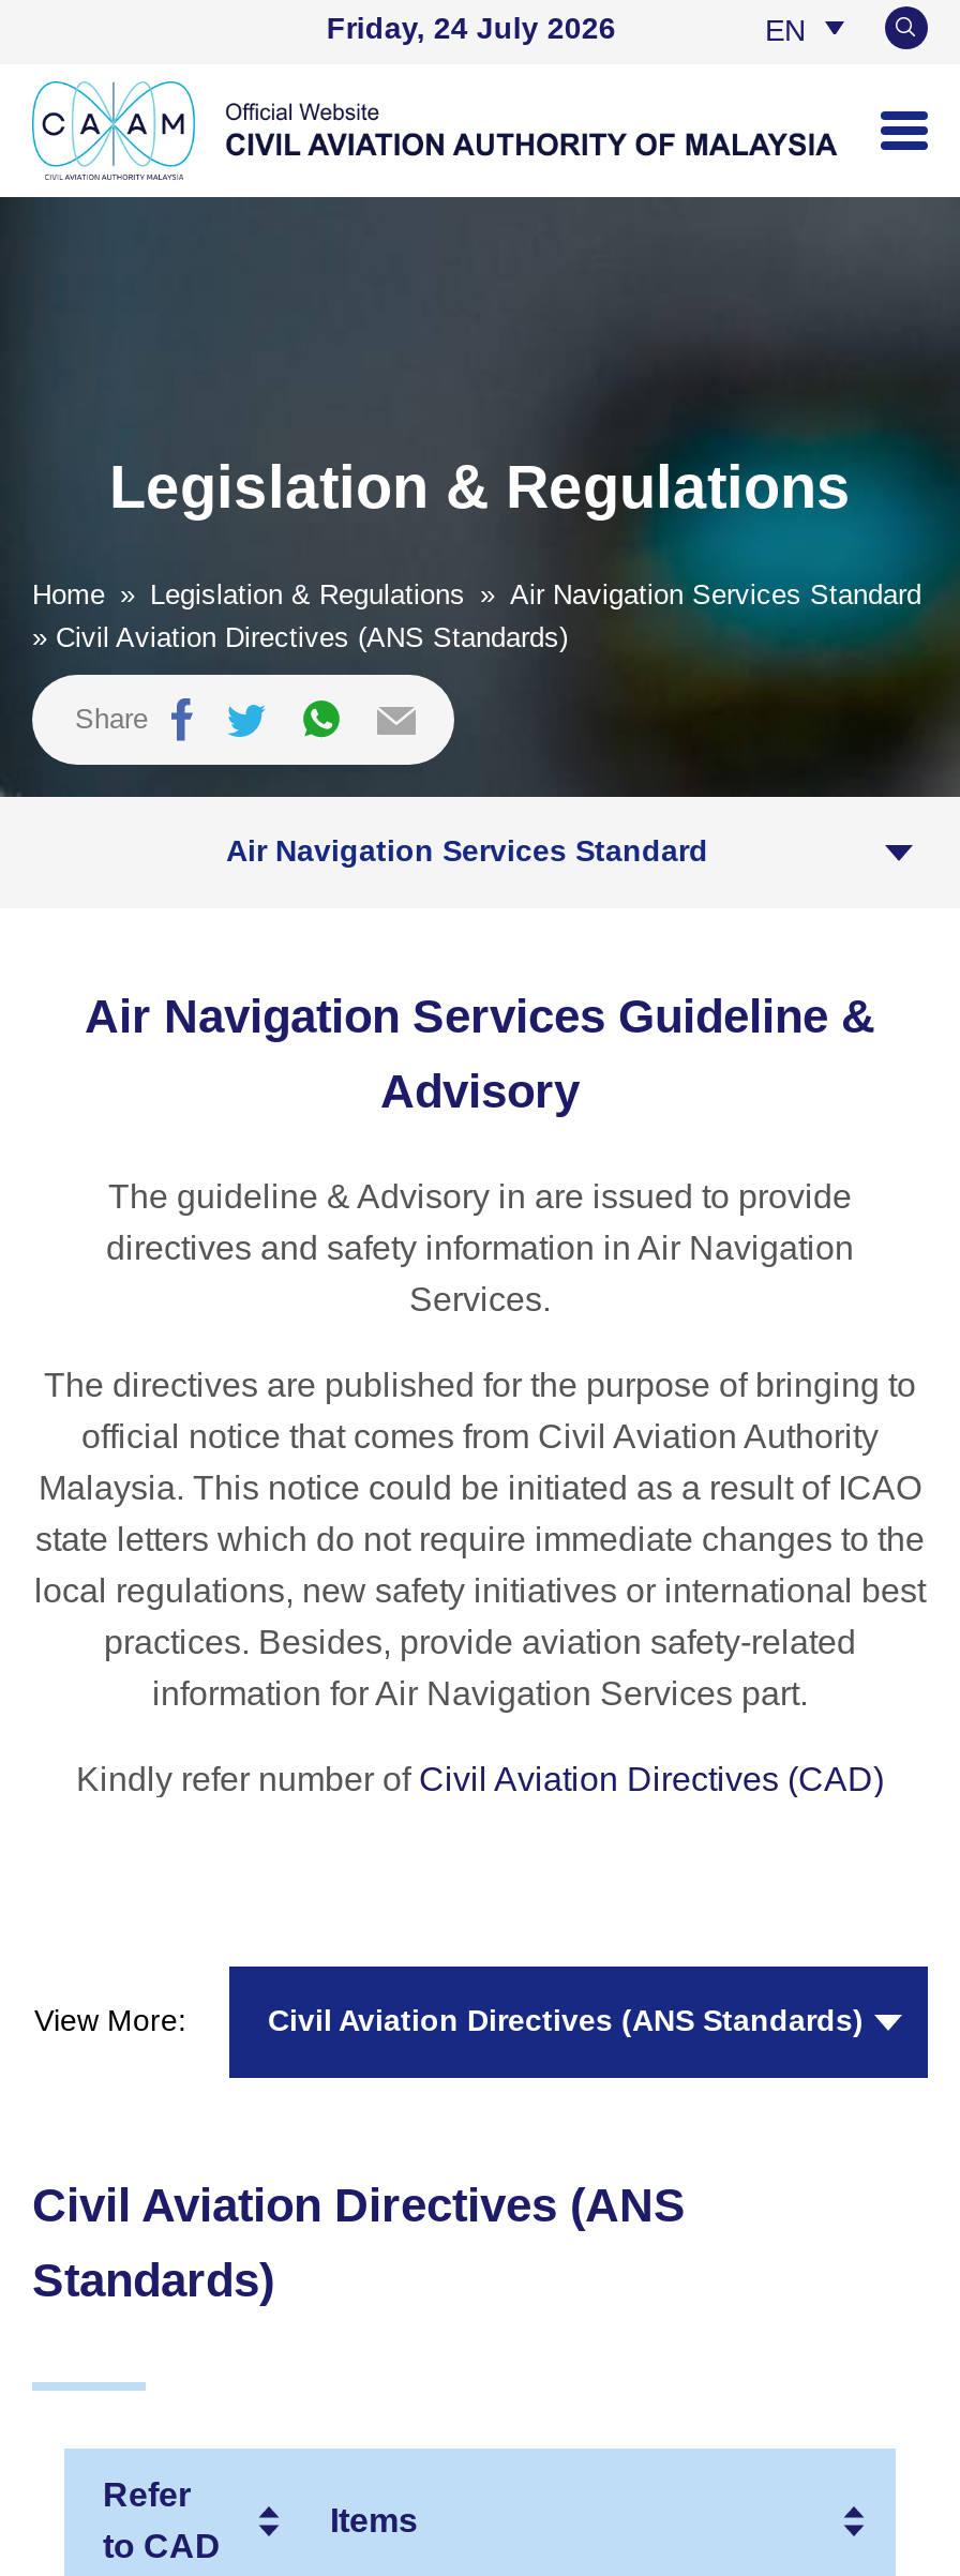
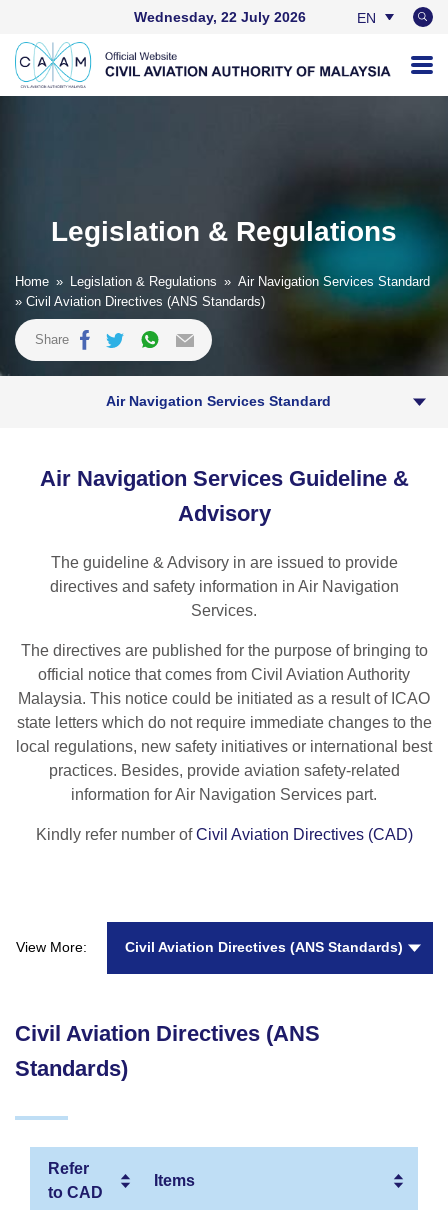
[326,10,616,44] Friday, 24 July 2026 -> [134,8,306,24] Wednesday, 22 July 2026

